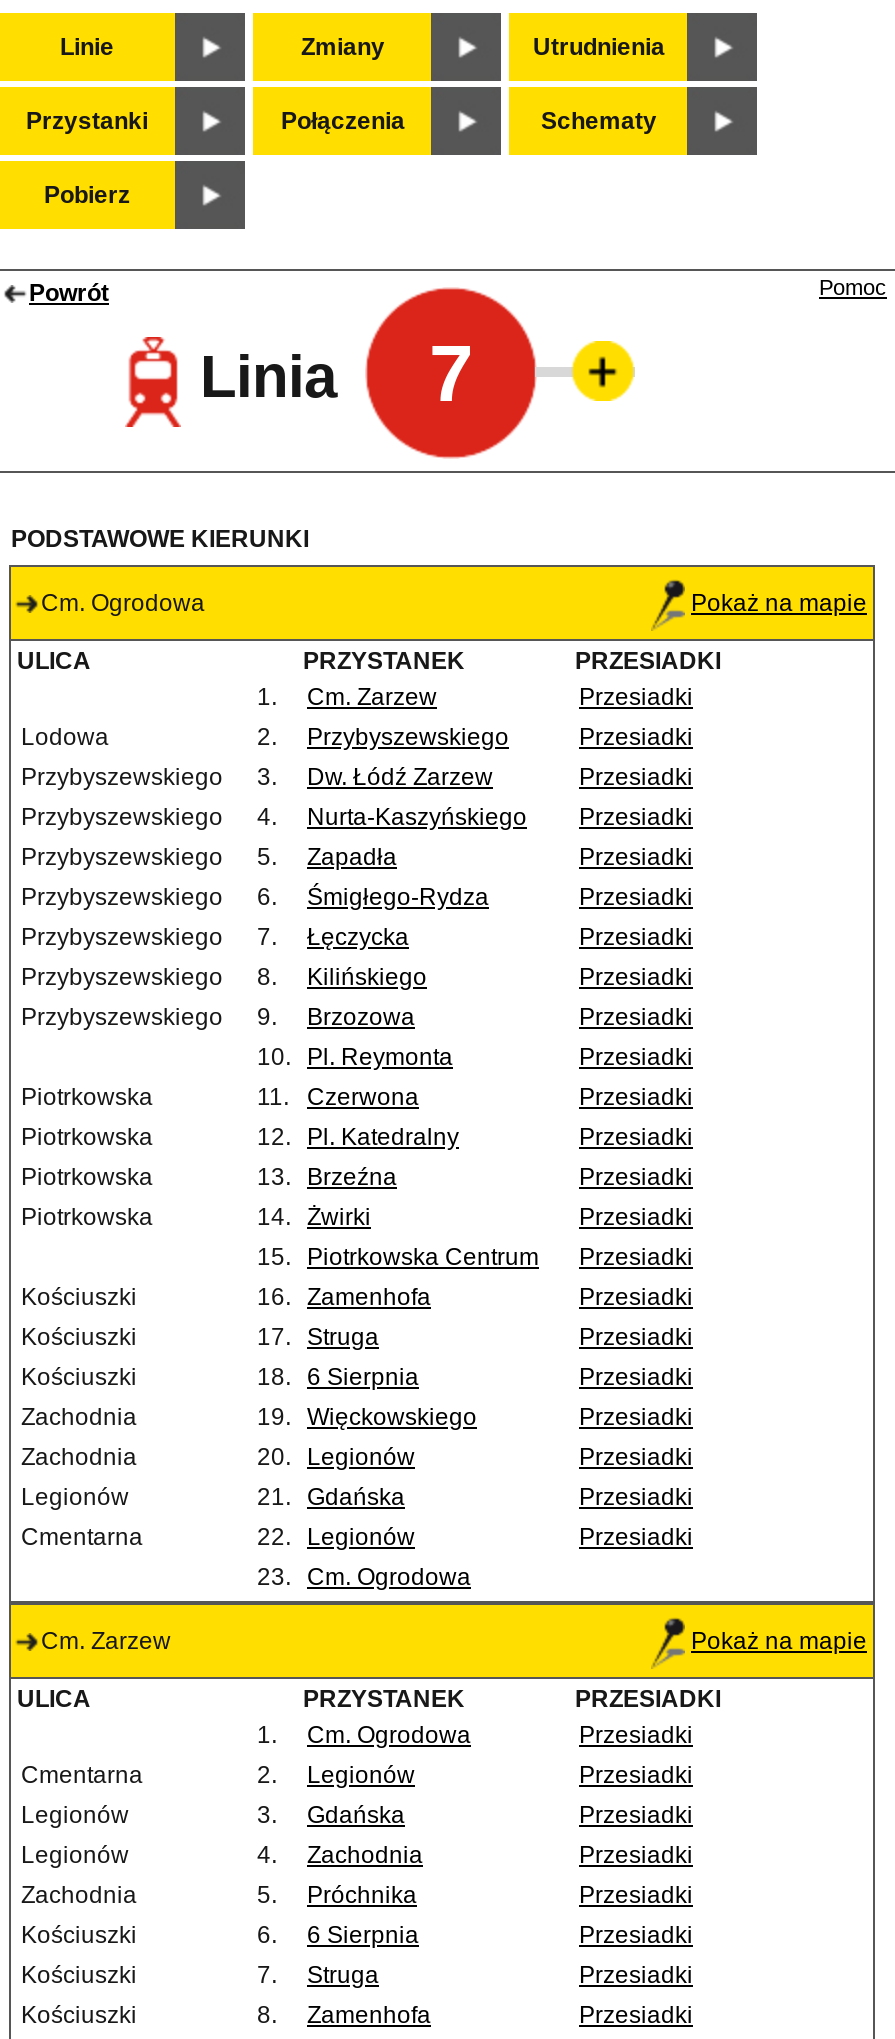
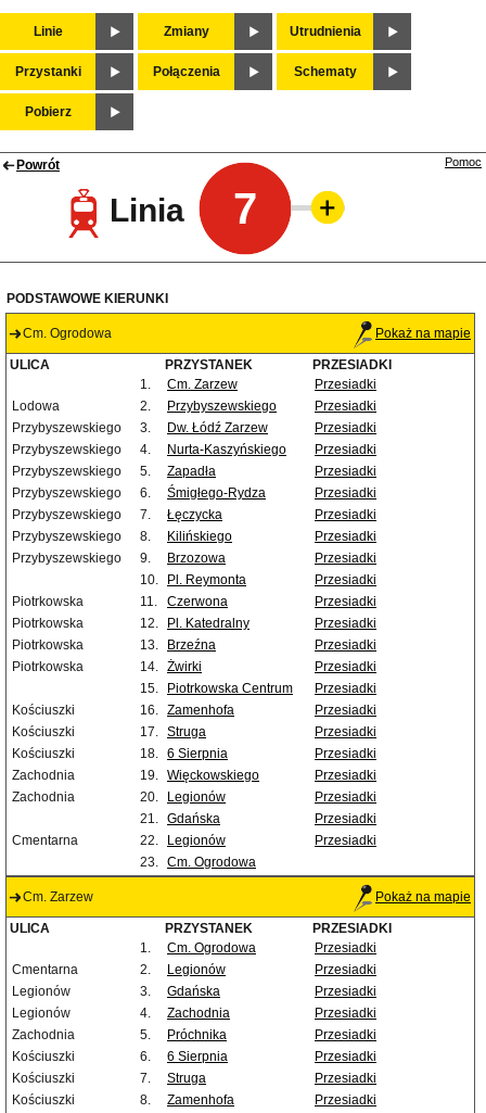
[21,1483,129,1511] Legionów -> none

